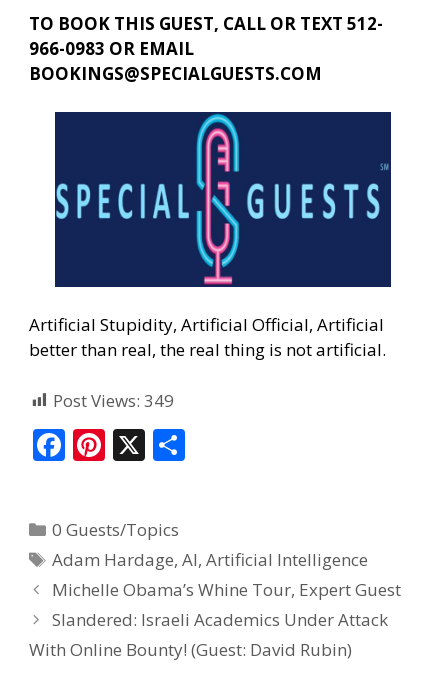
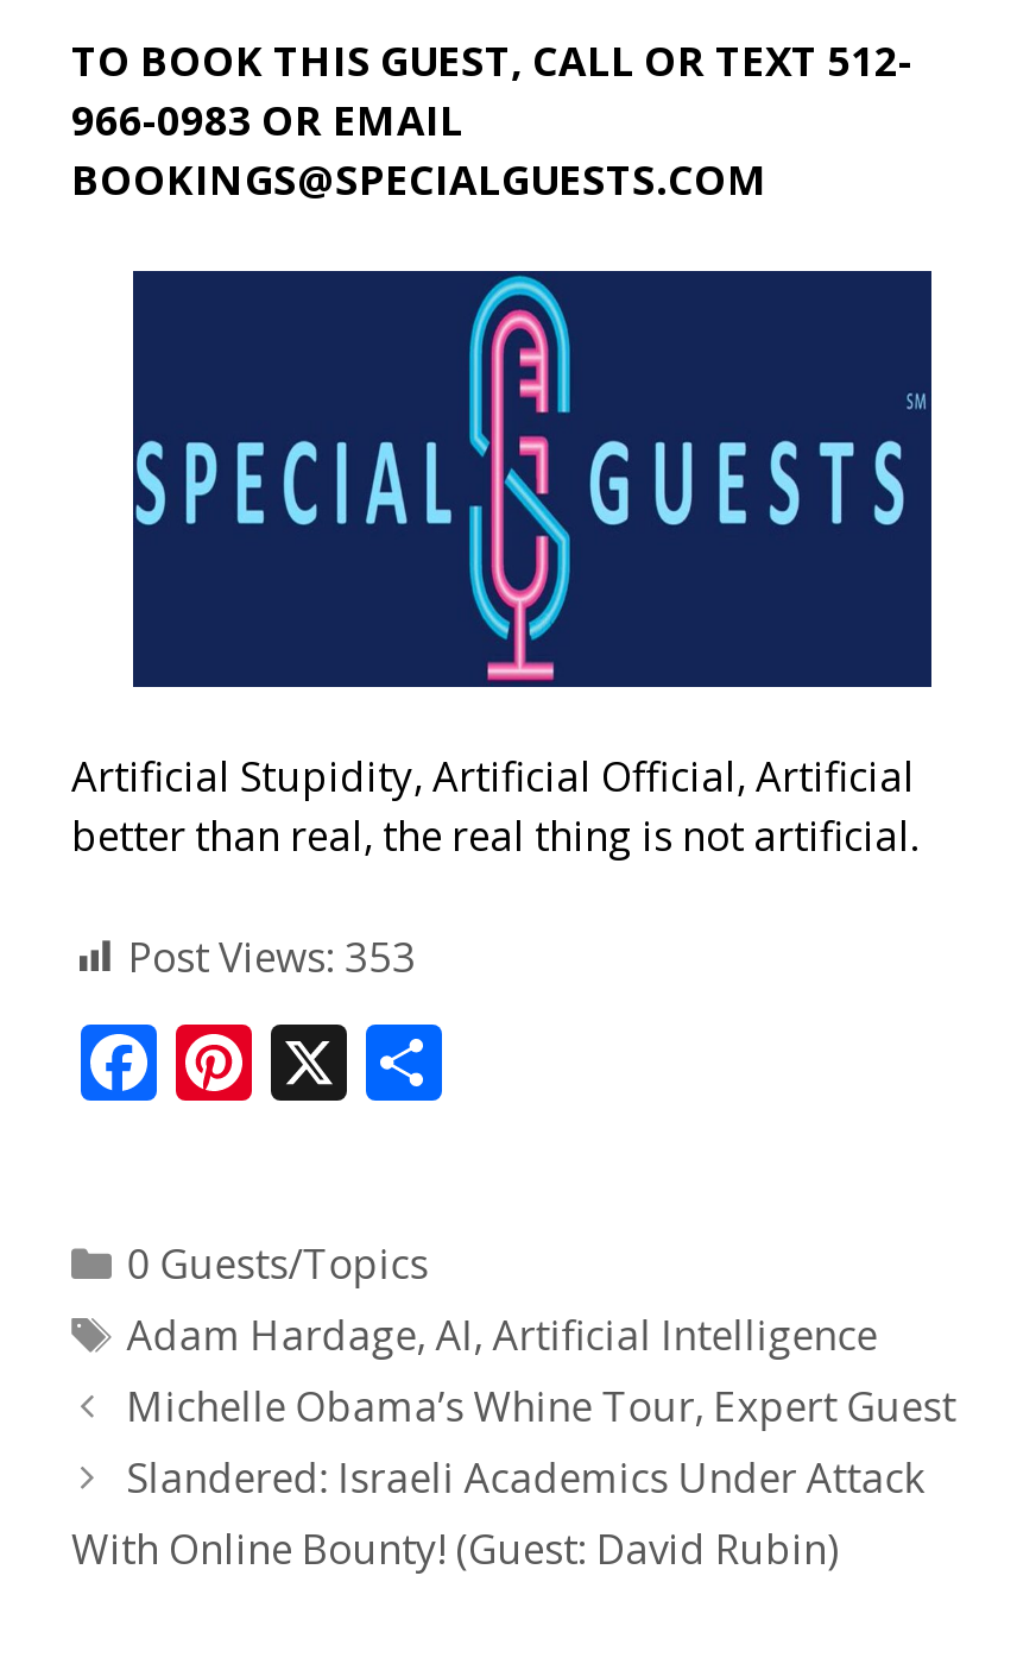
[53,389,174,412] Post Views: 349 -> [128,929,416,983] Post Views: 353

